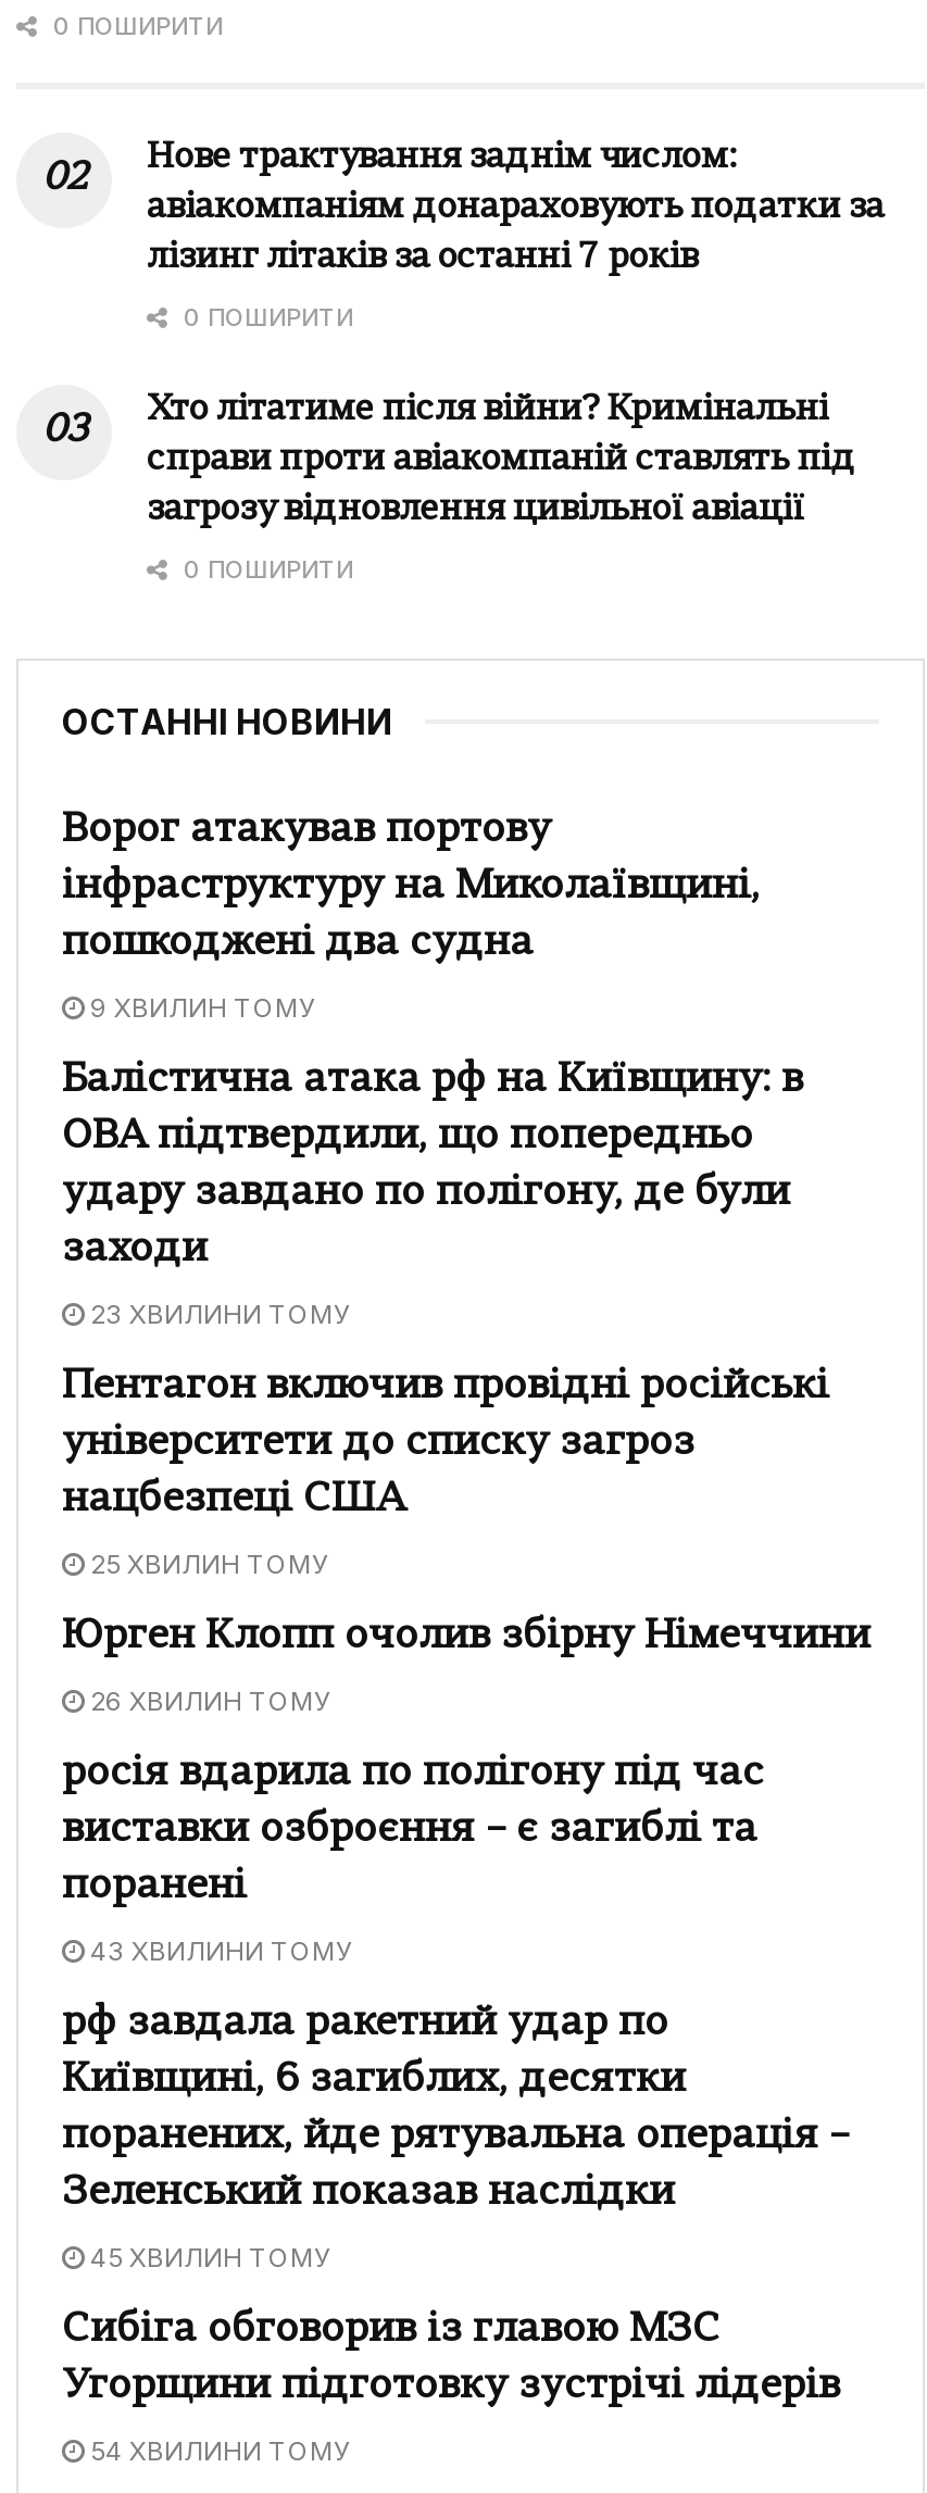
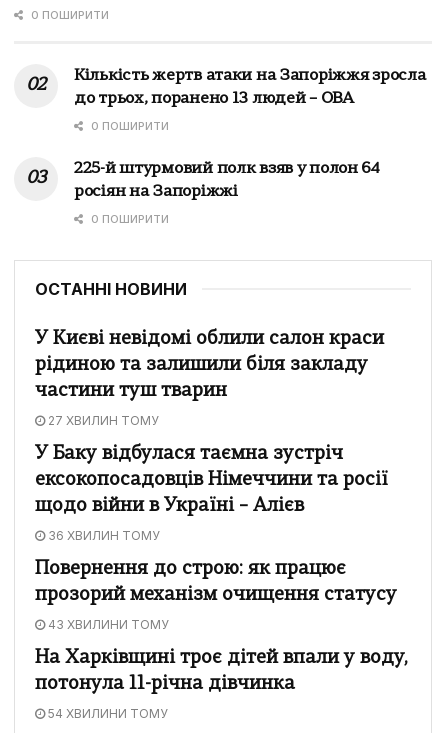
[147,141,884,275] Нове трактування заднім числом: | авіакомпаніям донараховують податки за | лізинг літаків за останні 7 років -> [74,68,425,107] Кількість жертв атаки на Запоріжжя зросла | до трьох, поранено 13 людей – ОВА
[147,393,856,528] Хто літатиме після війни? Кримінальні | справи проти авіакомпаній ставлять під | загрозу відновлення цивільної авіації -> [74,161,380,200] 225-й штурмовий полк взяв у полон 64 | росіян на Запоріжжі
[62,810,870,1908] Ворог атакував портову | інфраструктуру на Миколаївщині, | пошкоджені два судна | 9 ХВИЛИН ТОМУ | Балістична атака рф на Київщину: в | ОВА підтвердили, що попередньо | удару завдано по полігону, де були | заходи | 23 ХВИЛИНИ ТОМУ | Пентагон включив провідні російські | університети до списку загроз | нацбезпеці США | 25 ХВИЛИН ТОМУ | Юрген Клопп очолив збірну Німеччини | 26 ХВИЛИН ТОМУ | росія вдарила по полігону під час | виставки озброєння – є загиблі та | поранені -> [35,330,397,605] У Києві невідомі облили салон краси | рідиною та залишили біля закладу | частини туш тварин | 27 ХВИЛИН ТОМУ | У Баку відбулася таємна зустріч | ексокопосадовців Німеччини та росії | щодо війни в Україні – Алієв | 36 ХВИЛИН ТОМУ | Повернення до строю: як працює | прозорий механізм очищення статусу
[62,2003,849,2408] рф завдала ракетний удар по | Київщині, 6 загиблих, десятки | поранених, йде рятувальна операція – | Зеленський показав наслідки | 45 ХВИЛИН ТОМУ | Сибіга обговорив із главою МЗС | Угорщини підготовку зустрічі лідерів -> [35,649,408,694] На Харківщині троє дітей впали у воду, | потонула 11-річна дівчинка

